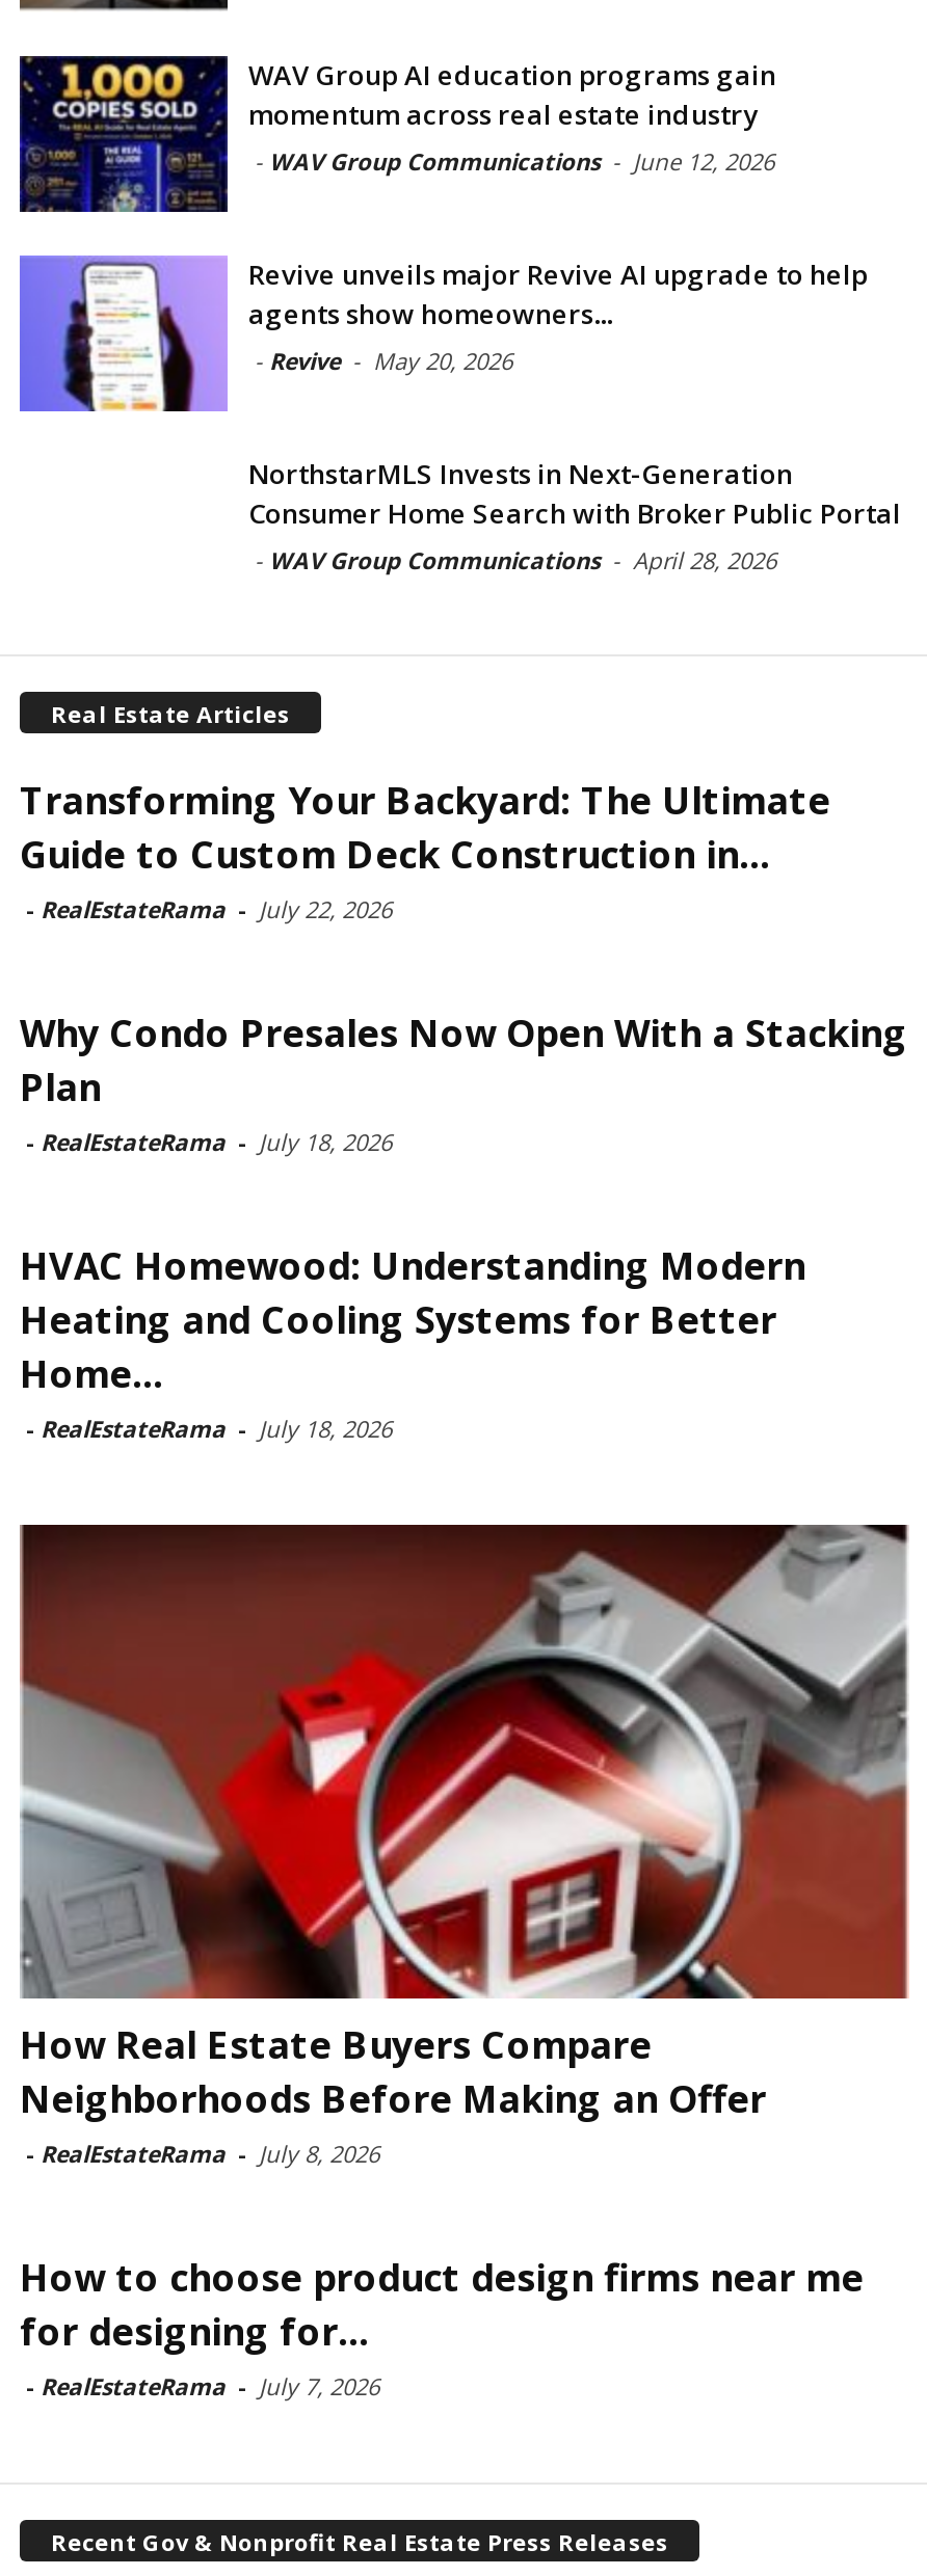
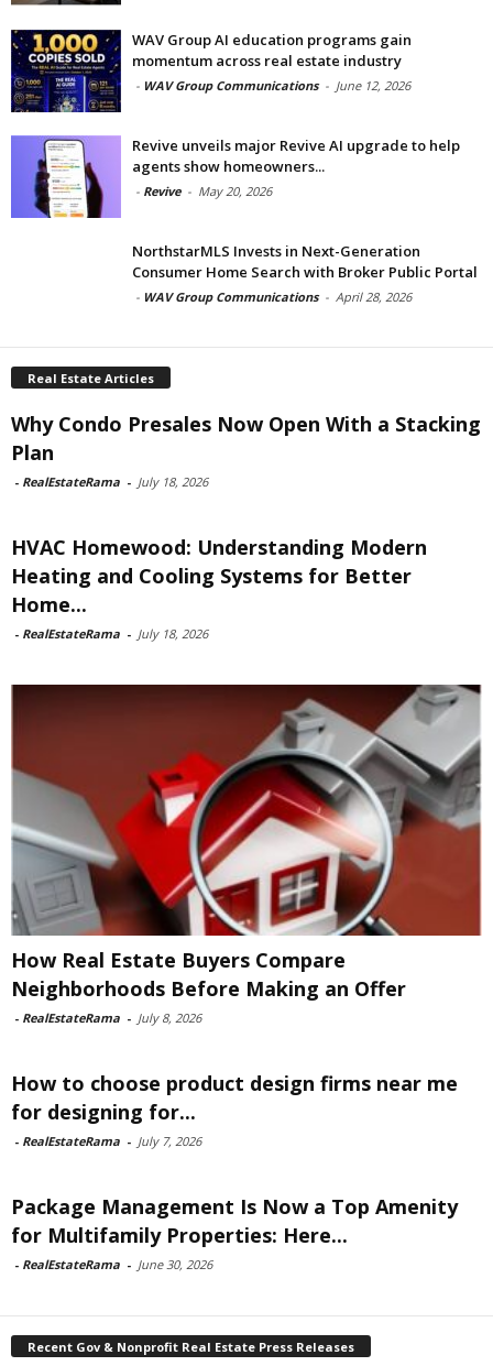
[20,774,830,924] Transforming Your Backyard: The Ultimate | Guide to Custom Deck Construction in... | - RealEstateRama - July 22, 2026 -> none
moved [18,1007,911,2401] -> [10,410,483,1149]: [image] | Why Condo Presales Now Open With a Stacking | Plan | ... | for designing for... | - RealEstateRama - July 7, 2026
none -> [11,1193,458,1272] Package Management Is Now a Top Amenity | for Multifamily Properties: Here... | - RealEstateRama - June 30, 2026

